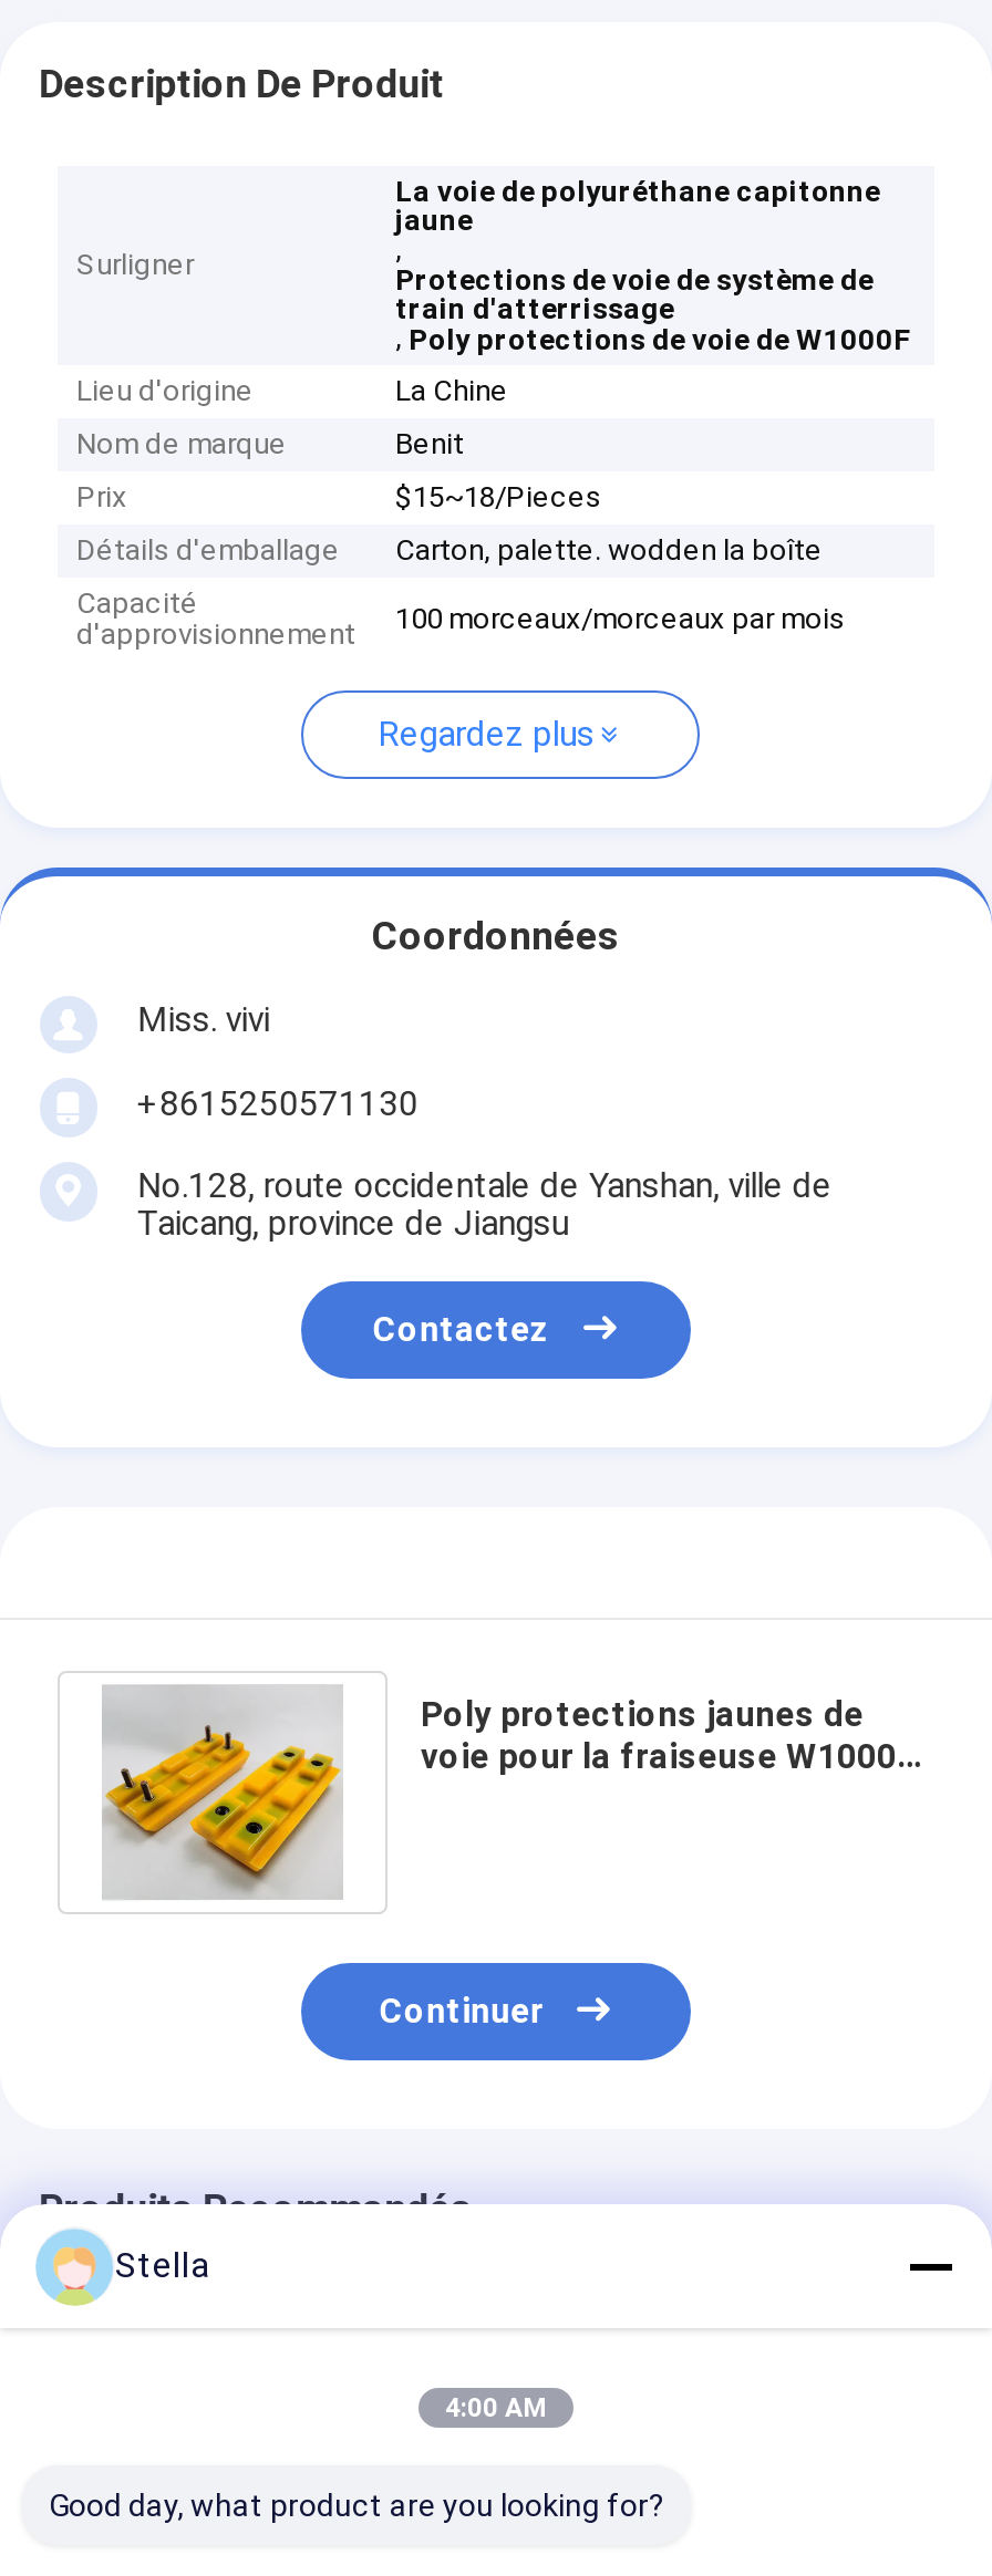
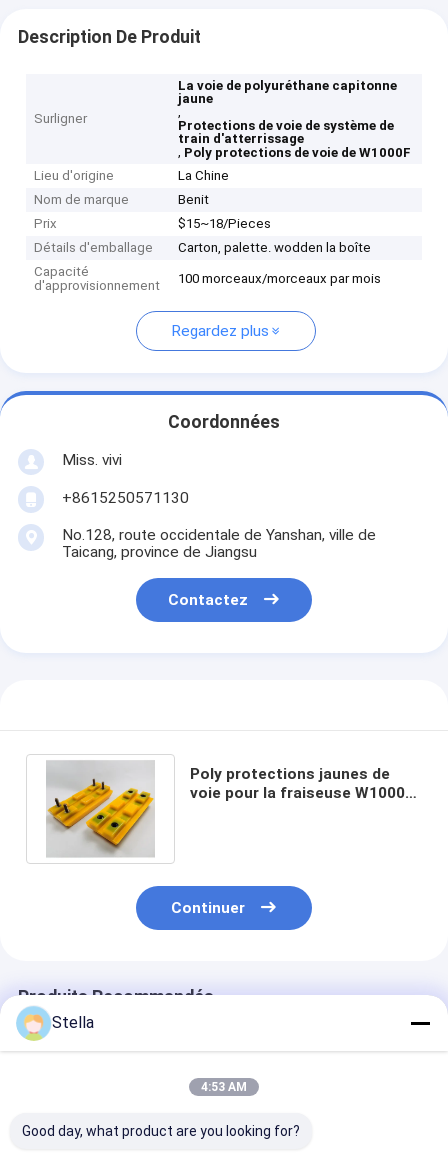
[445,2392,547,2423] 4:00 AM -> [201,1080,247,1094] 4:53 AM

